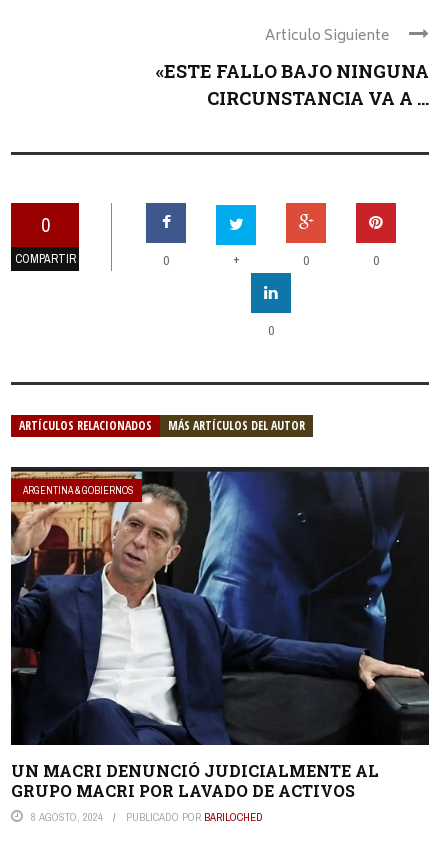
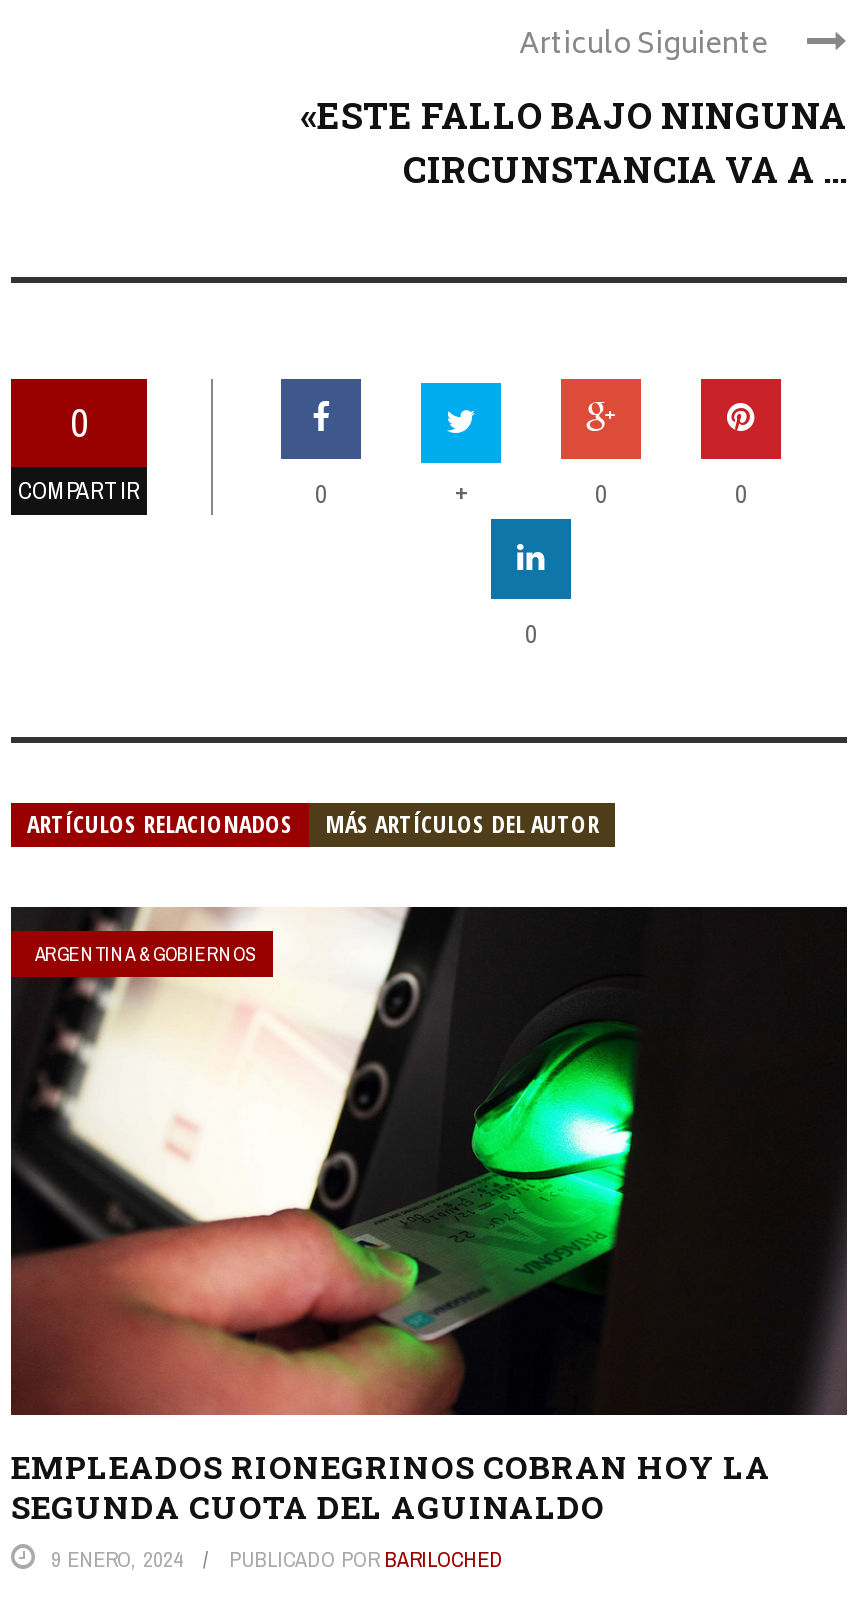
[10,466,429,824] [image] | UN MACRI DENUNCIÓ JUDICIALMENTE AL | GRUPO MACRI POR LAVADO DE ACTIVOS | 8 AGOSTO, 2024 -> [11,906,847,1572] [image] | EMPLEADOS RIONEGRINOS COBRAN HOY LA | SEGUNDA CUOTA DEL AGUINALDO | 9 ENERO, 2024

